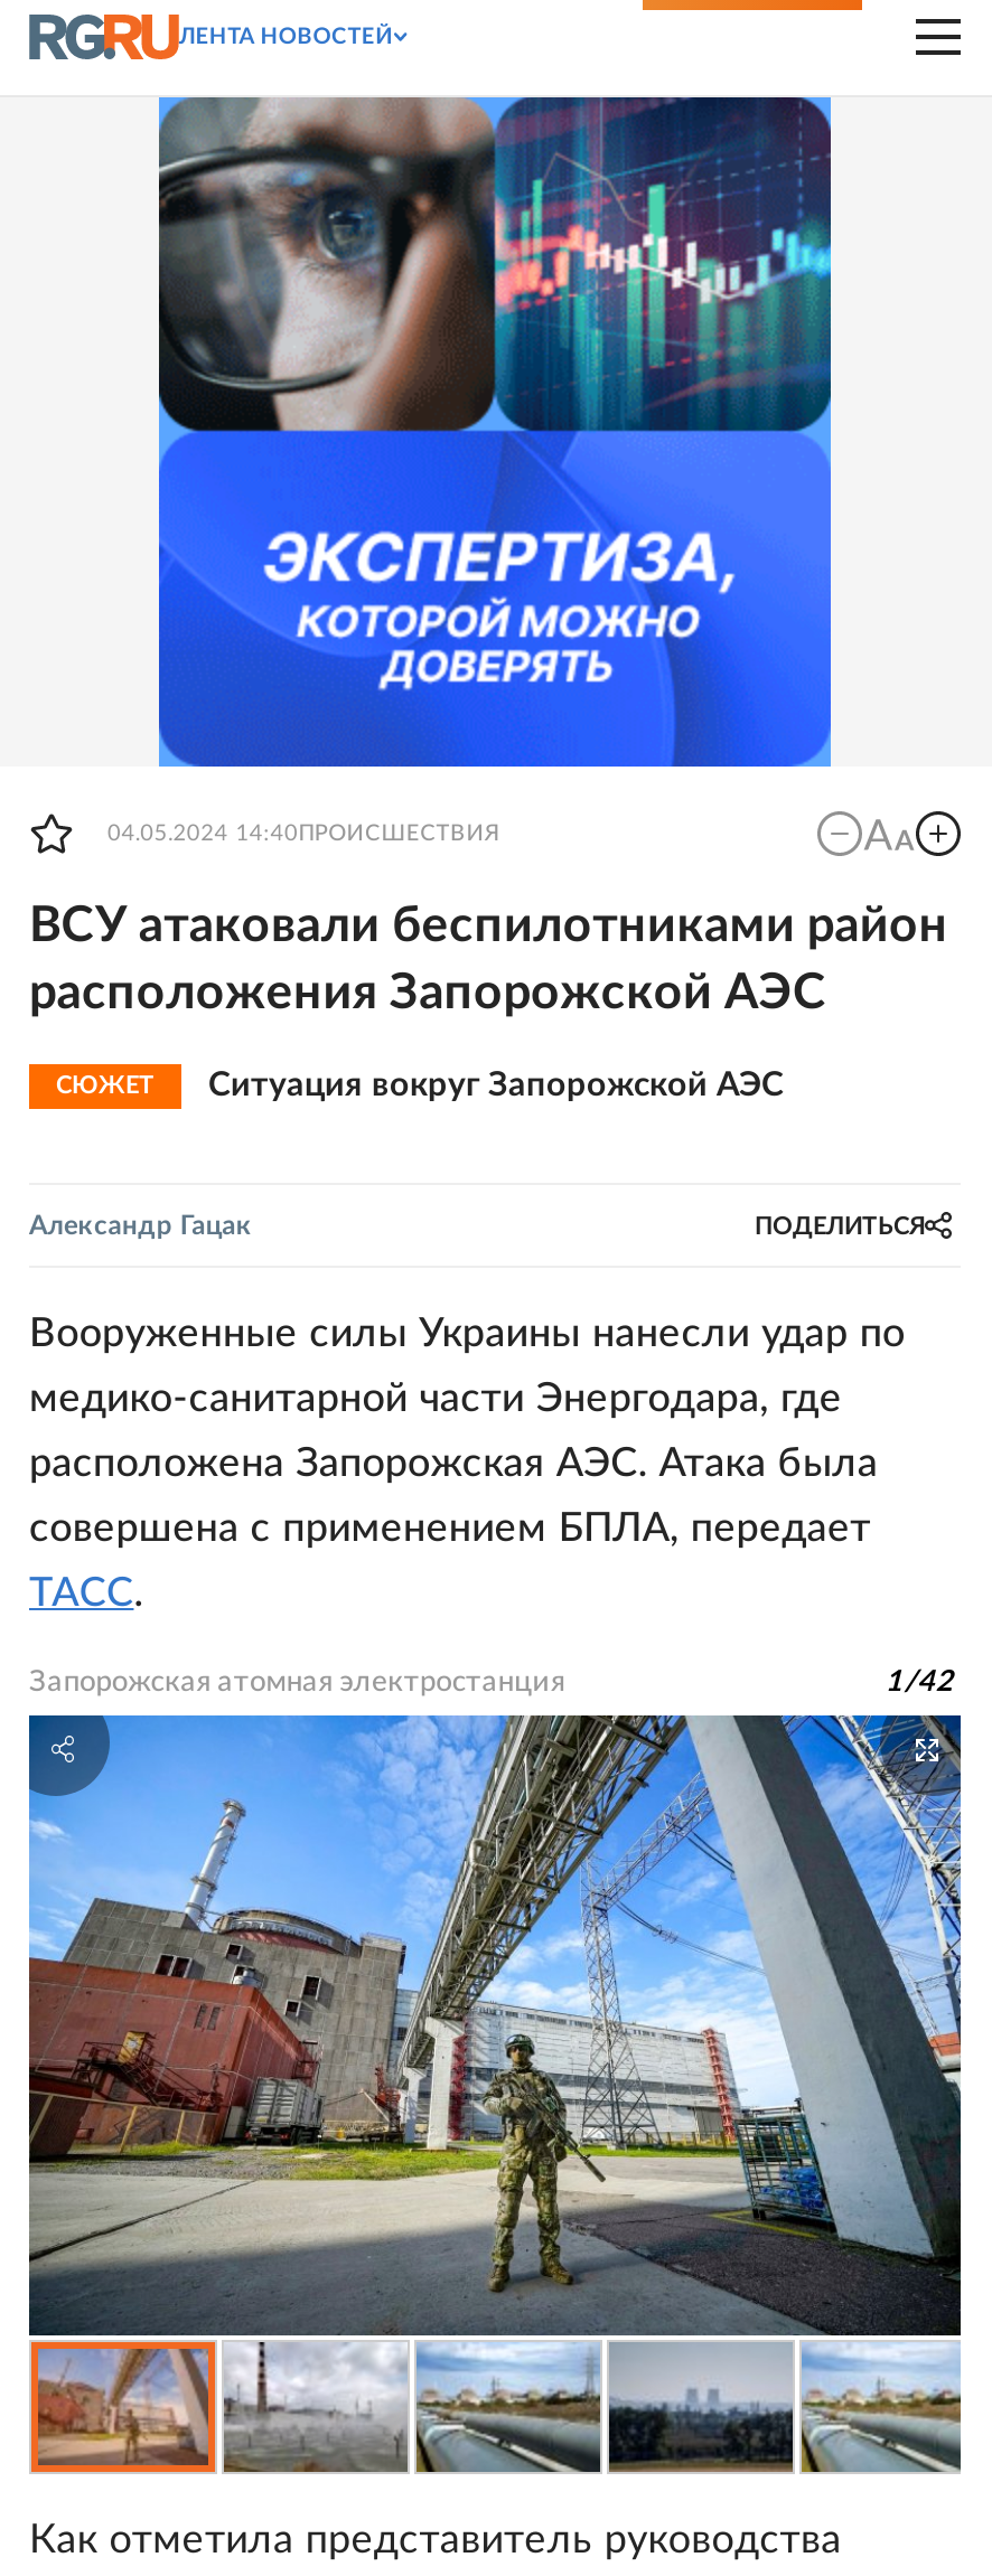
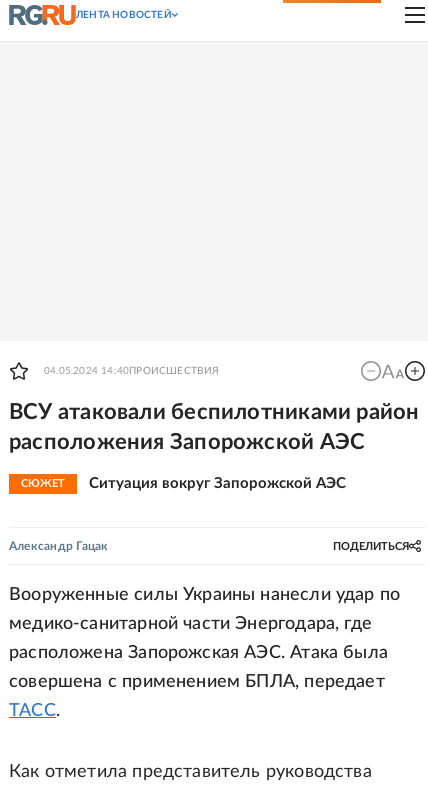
[157,95,833,769] [image] -> none
[29,1668,954,1698] Запорожская атомная электростанция | 1/42 -> none
[27,1713,963,2476] [image] -> none

